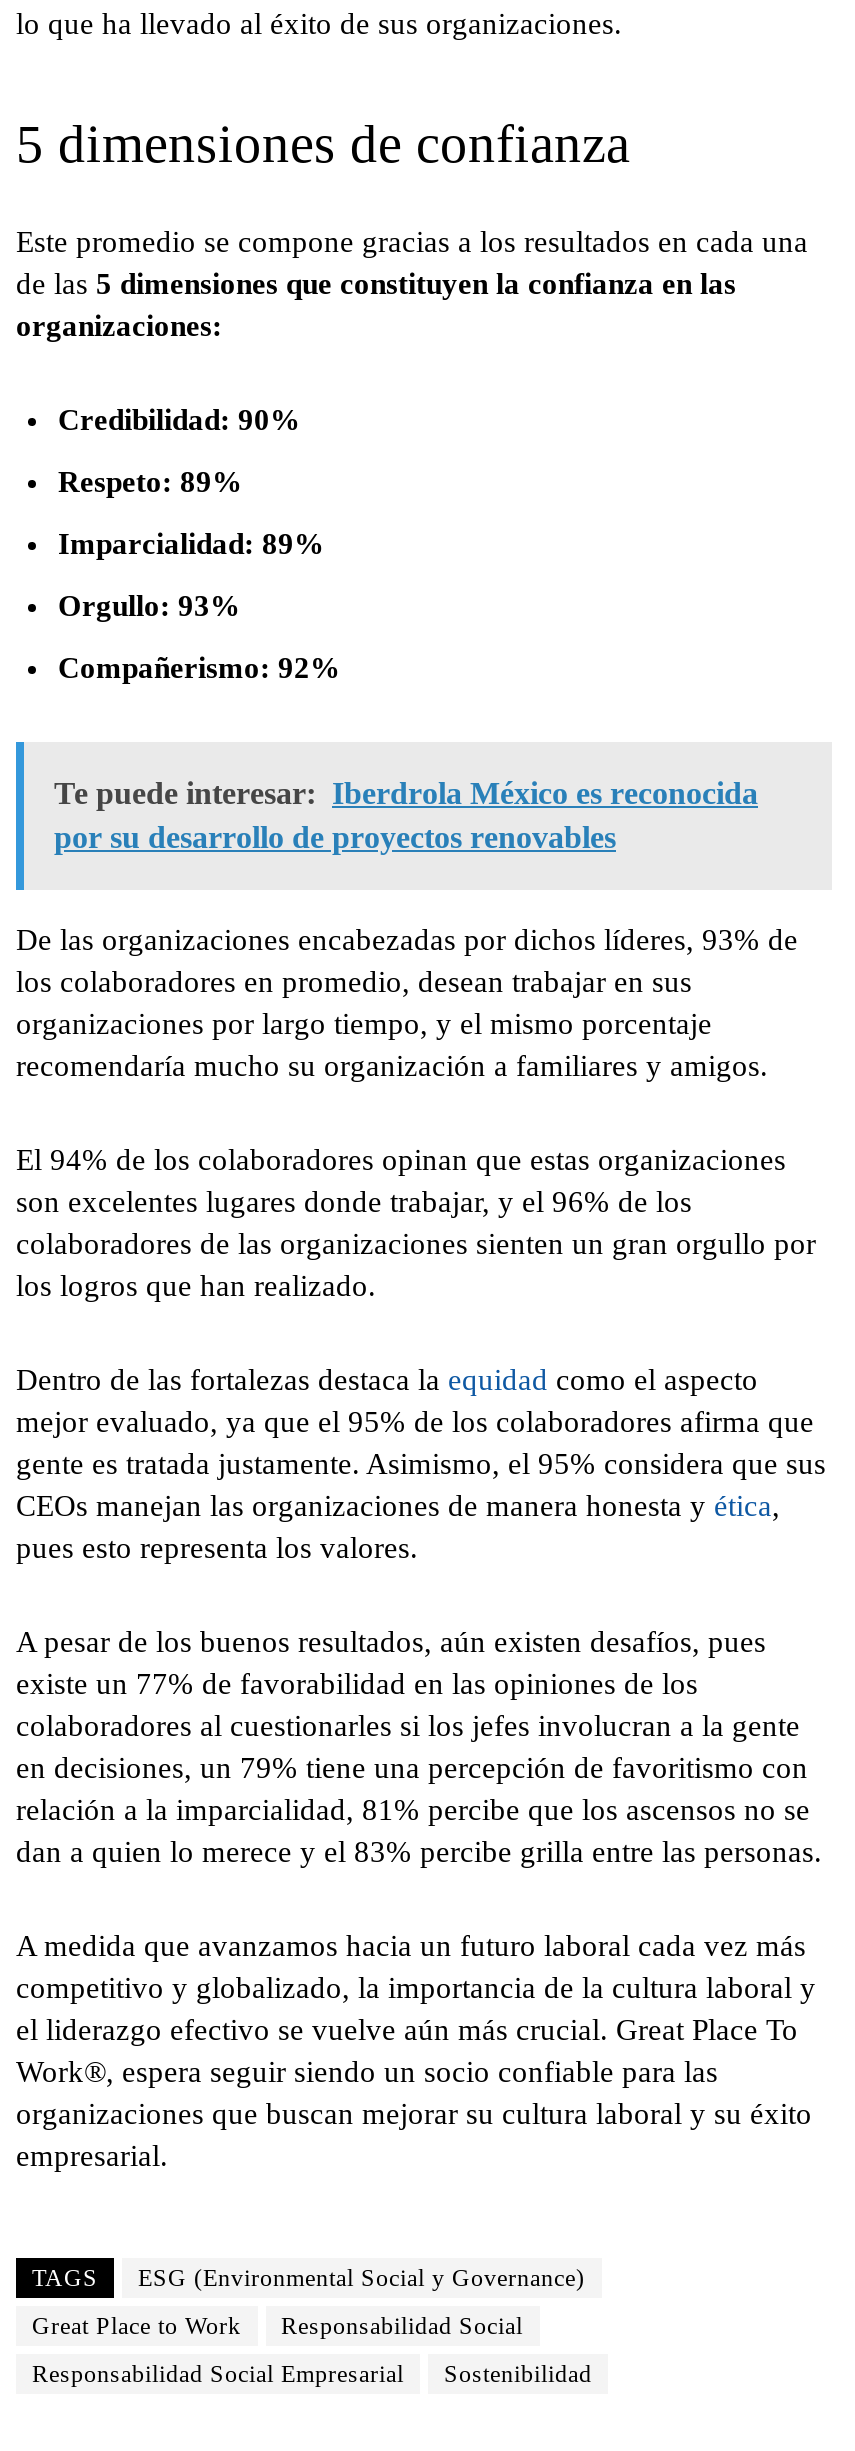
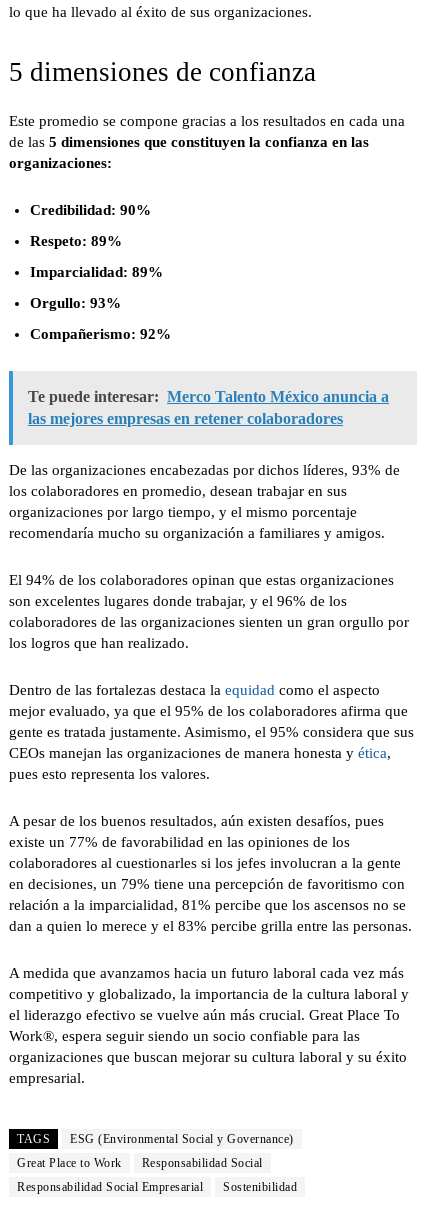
[54,776,758,854] Te puede interesar: Iberdrola México es reconocida | por su desarrollo de proyectos renovables -> [28,388,389,427] Te puede interesar: Merco Talento México anuncia a | las mejores empresas en retener colaboradores

